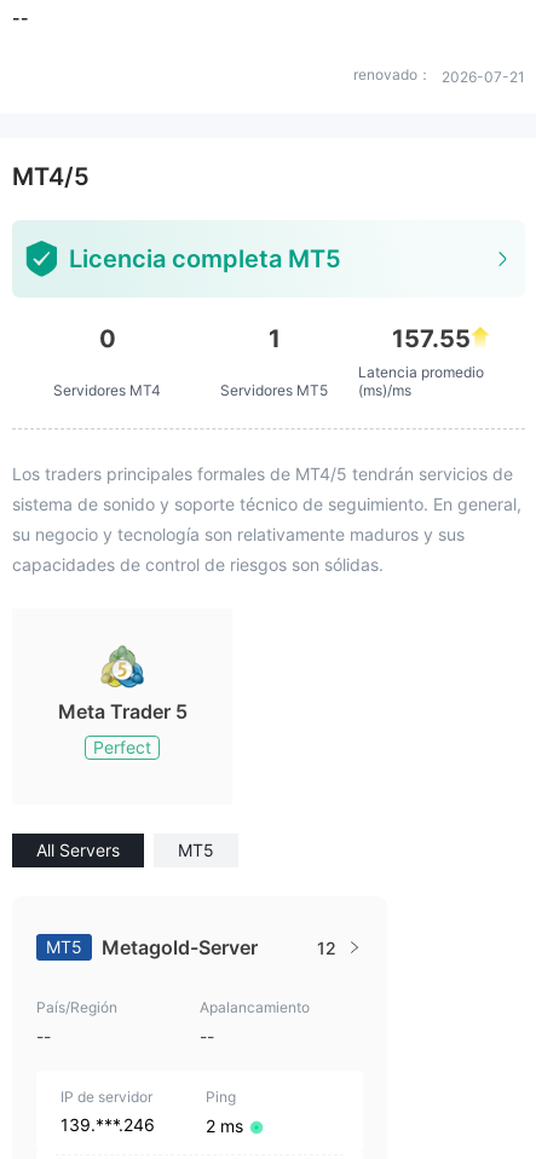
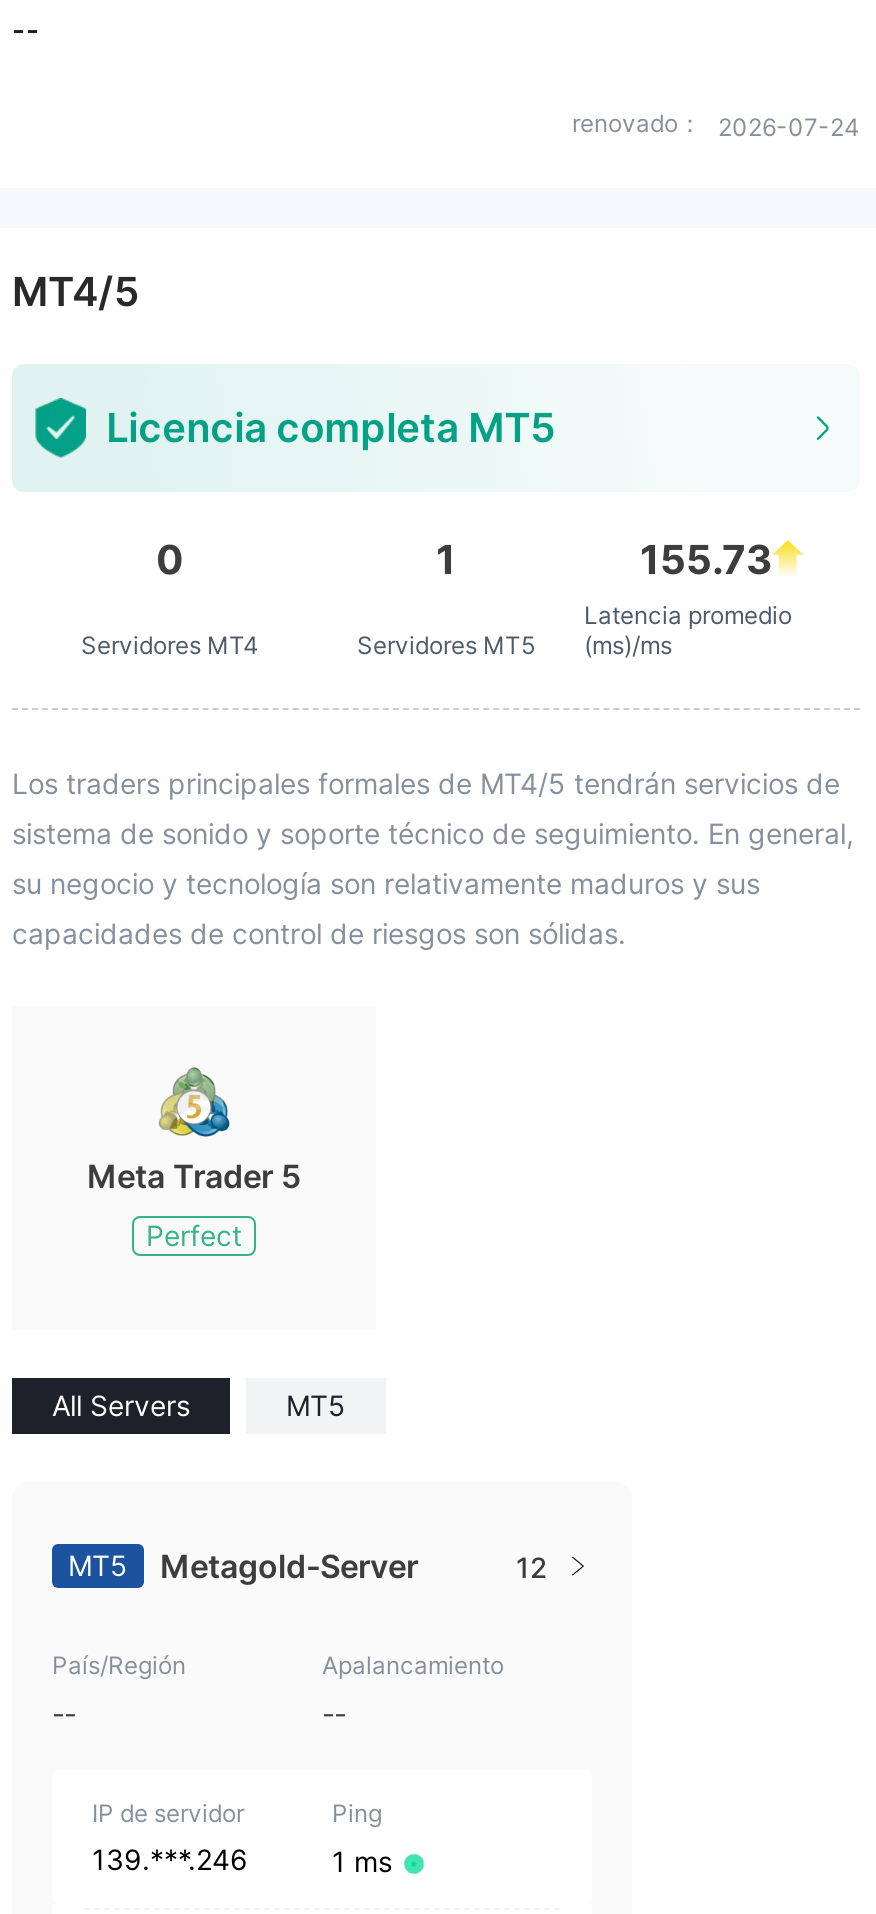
[353,65,525,86] renovado： 2026-07-21 -> [572,108,860,142] renovado： 2026-07-24
[393,324,471,353] 157.55 -> [640,536,772,584] 155.73
[206,1115,243,1136] 2 ms -> [332,1844,392,1878] 1 ms

